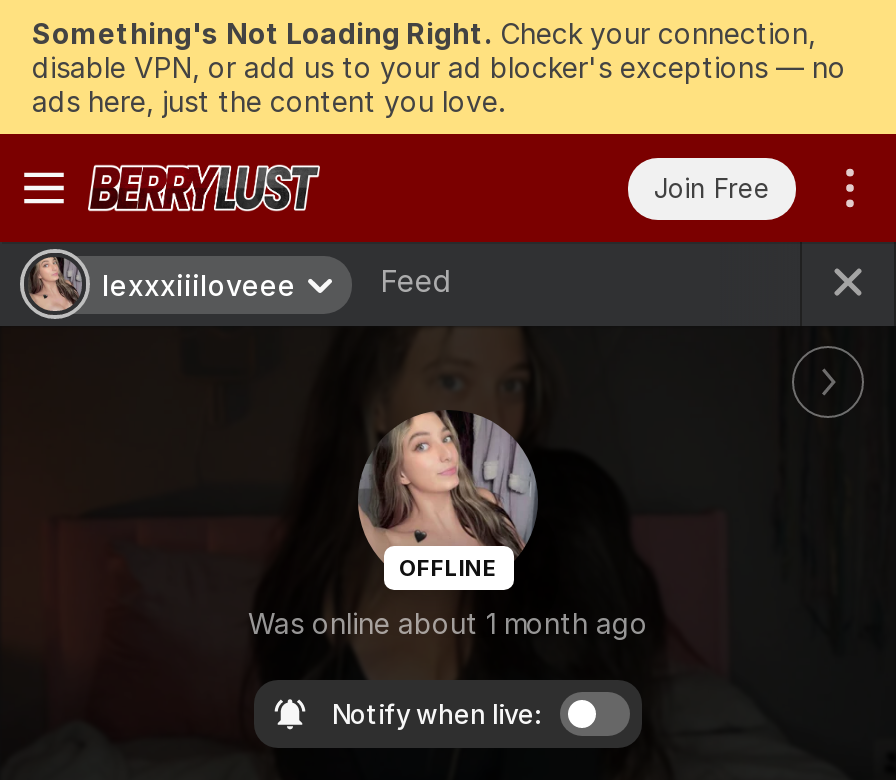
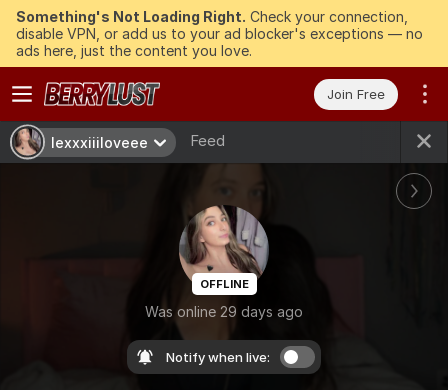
[248,605,648,639] Was online about 1 month ago -> [145,302,303,319] Was online 29 days ago

